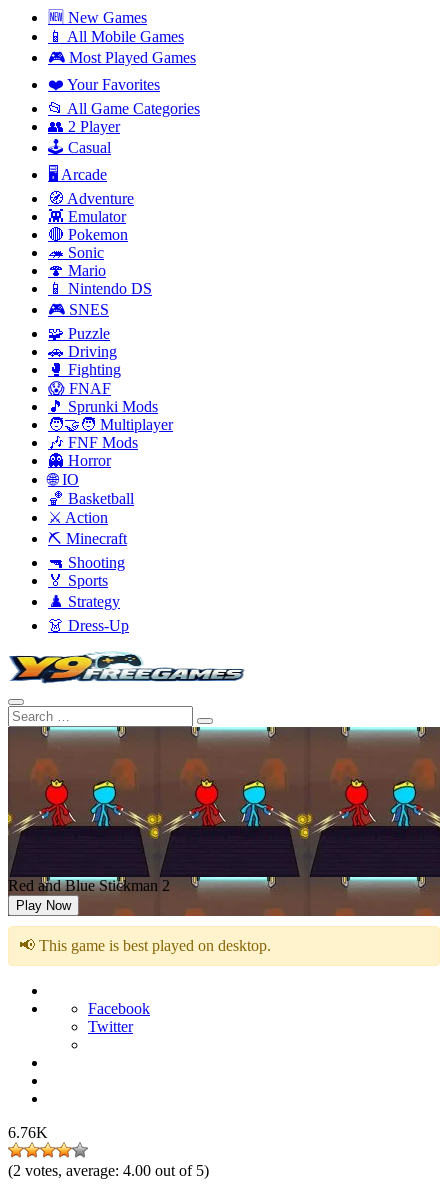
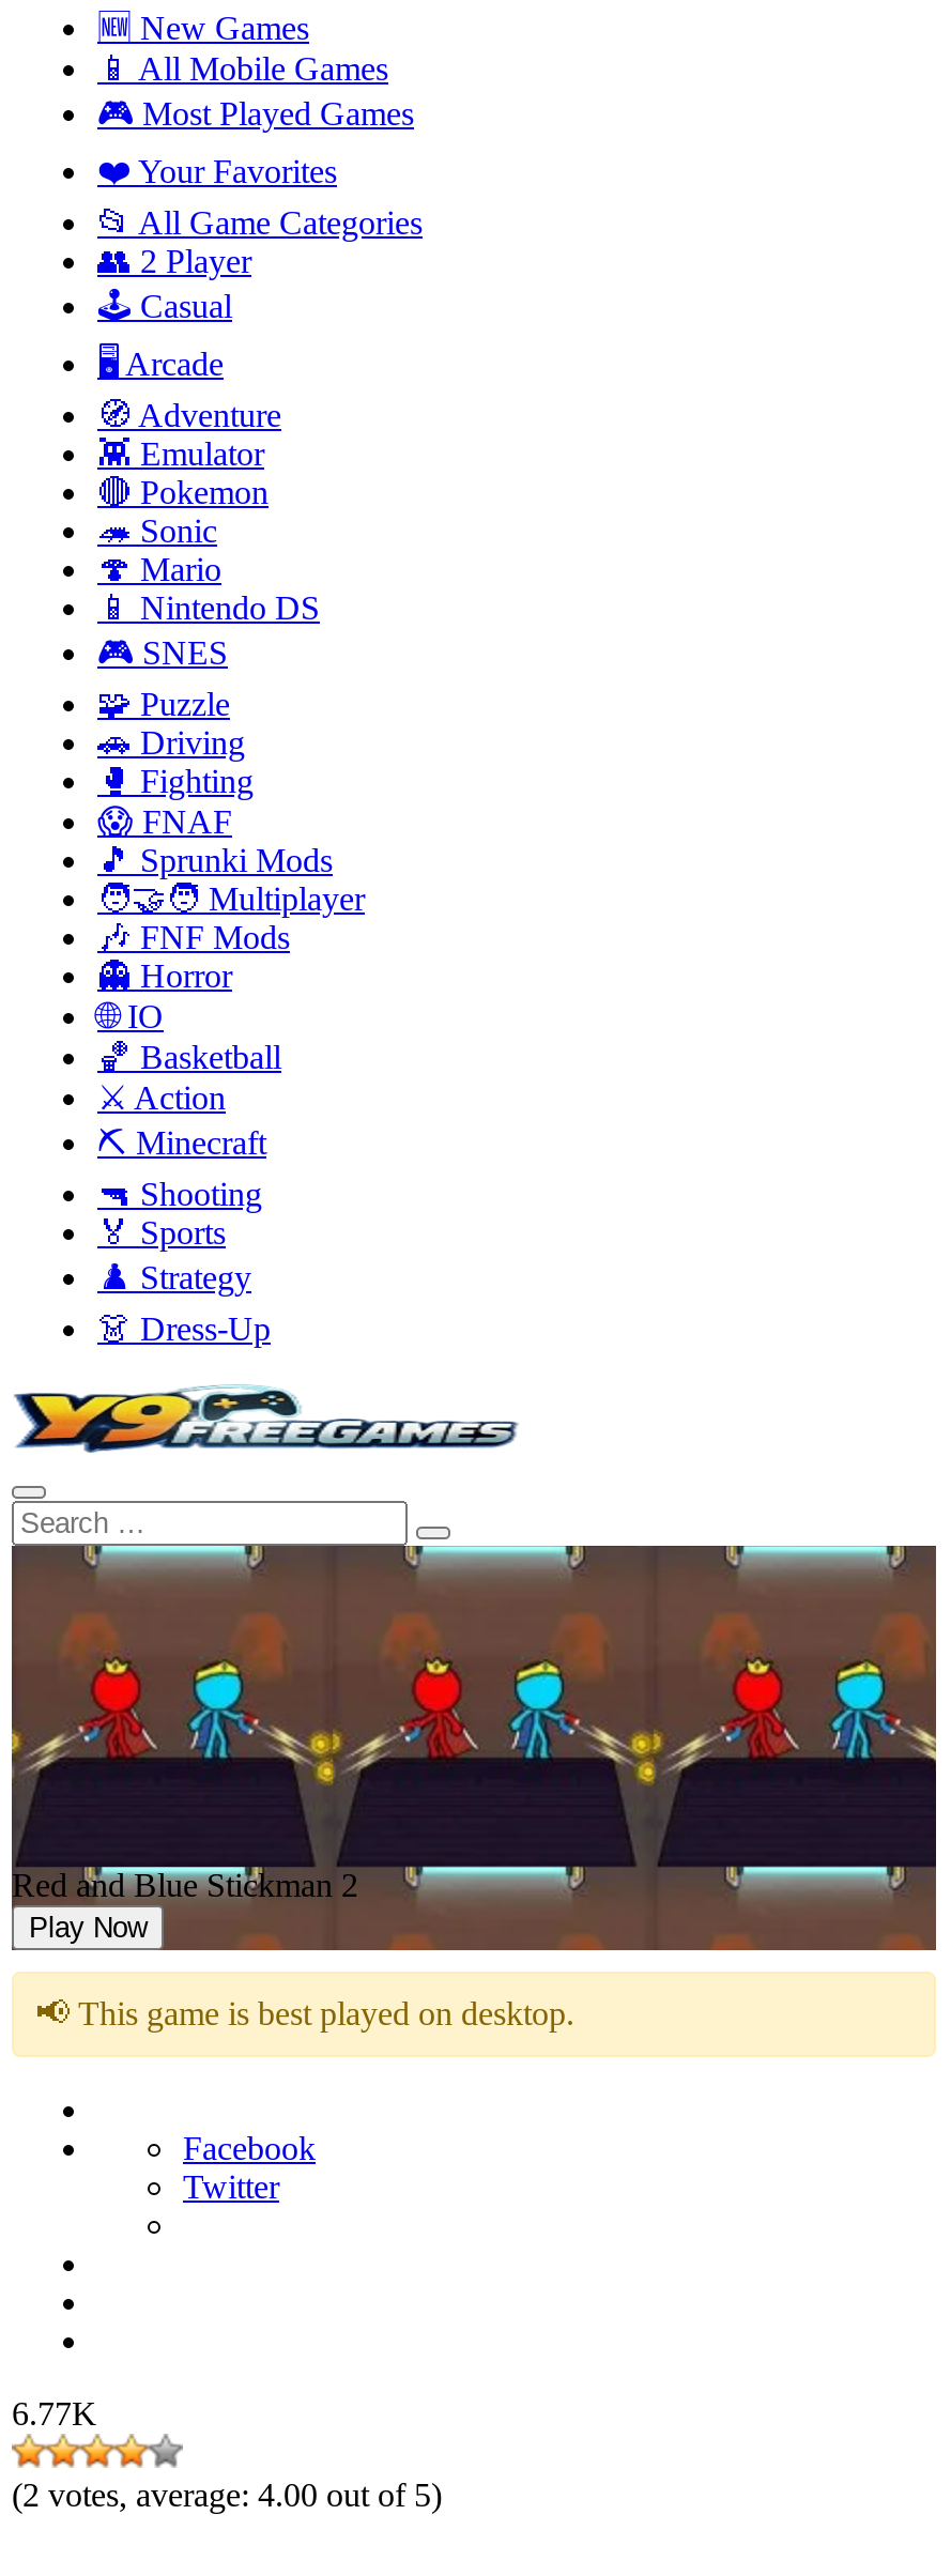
[8,1124,48,1141] 6.76K -> [12,2395,97,2432] 6.77K

